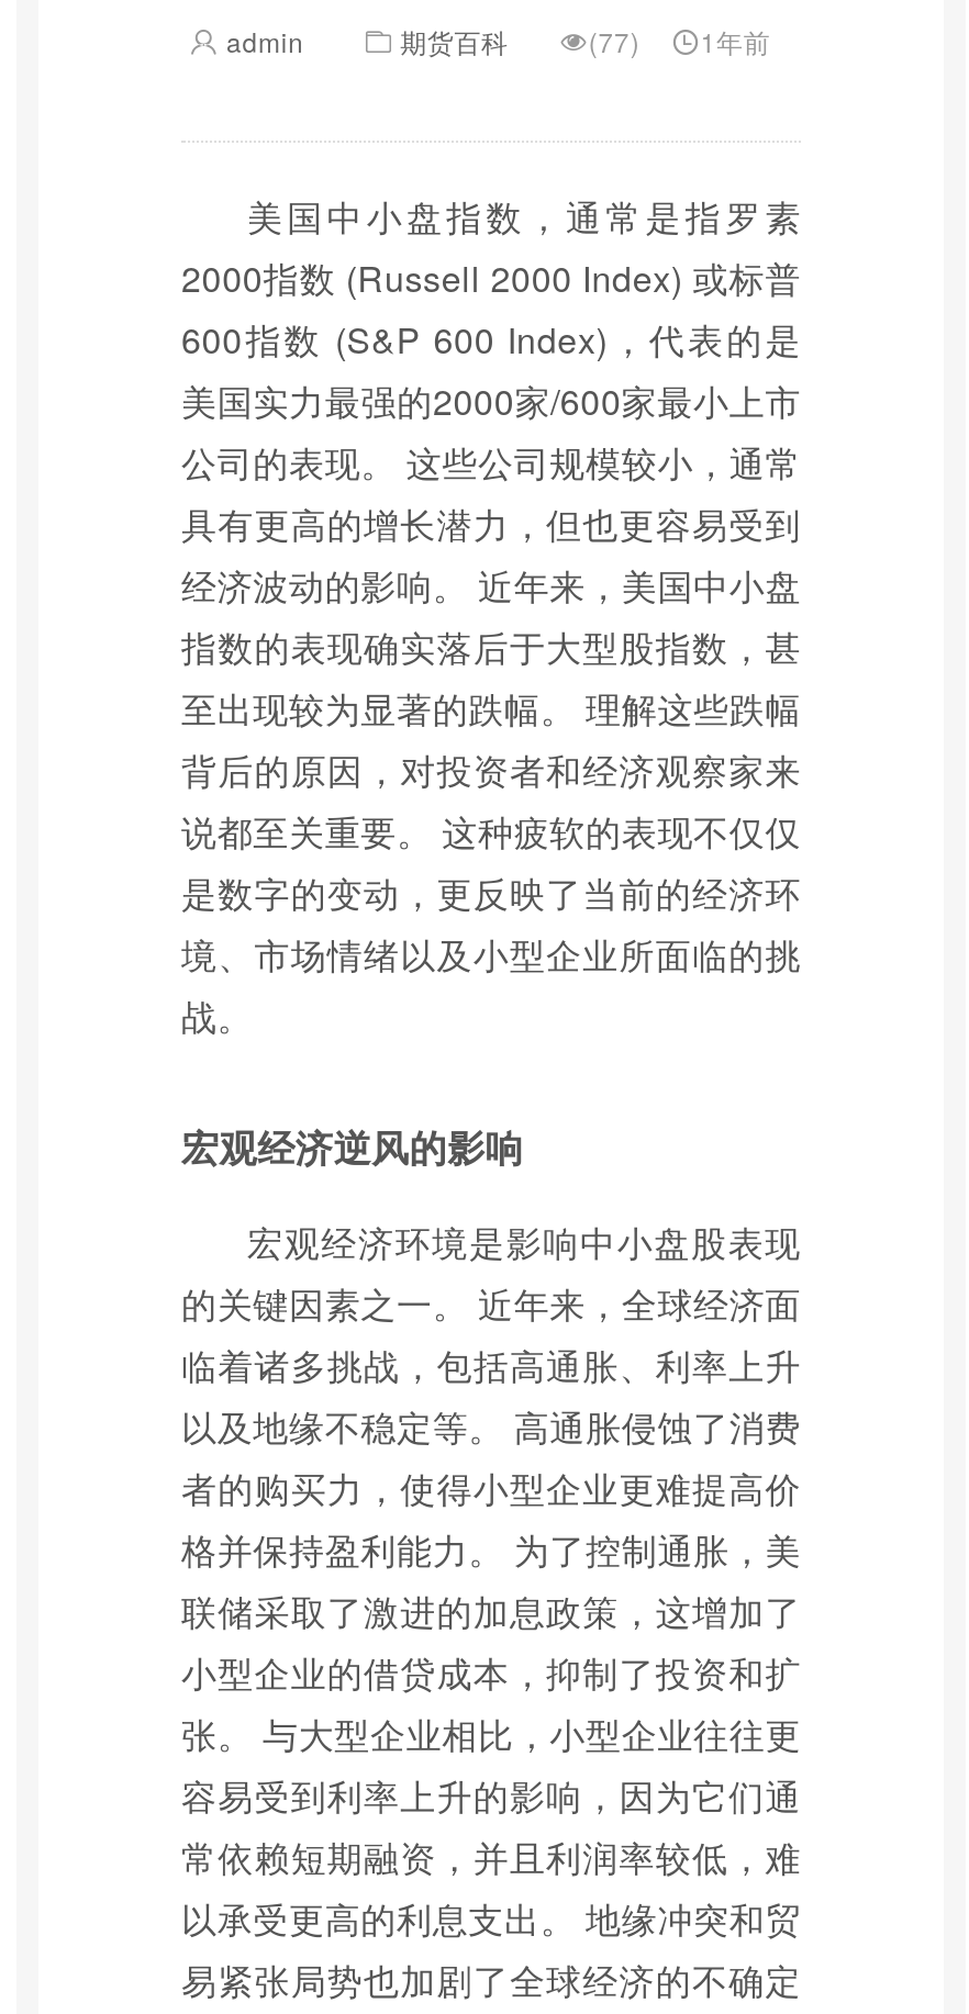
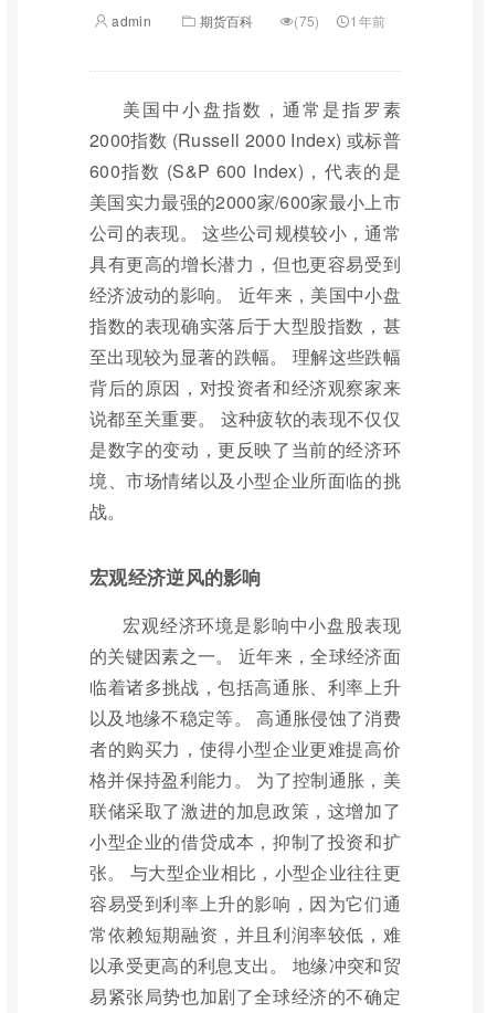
[589,22,771,59] (77) 1年前 -> [294,11,386,30] (75) 1年前

